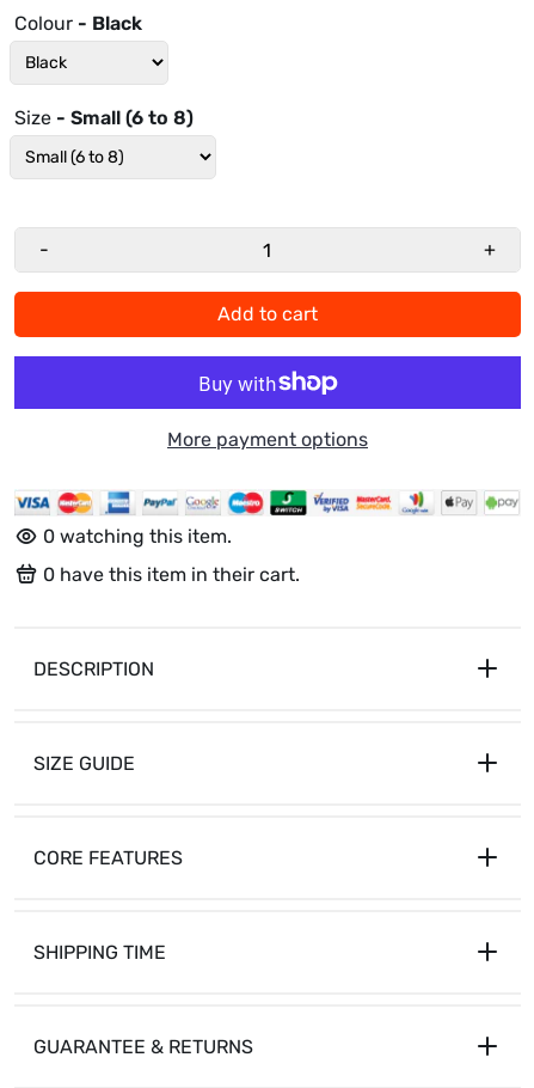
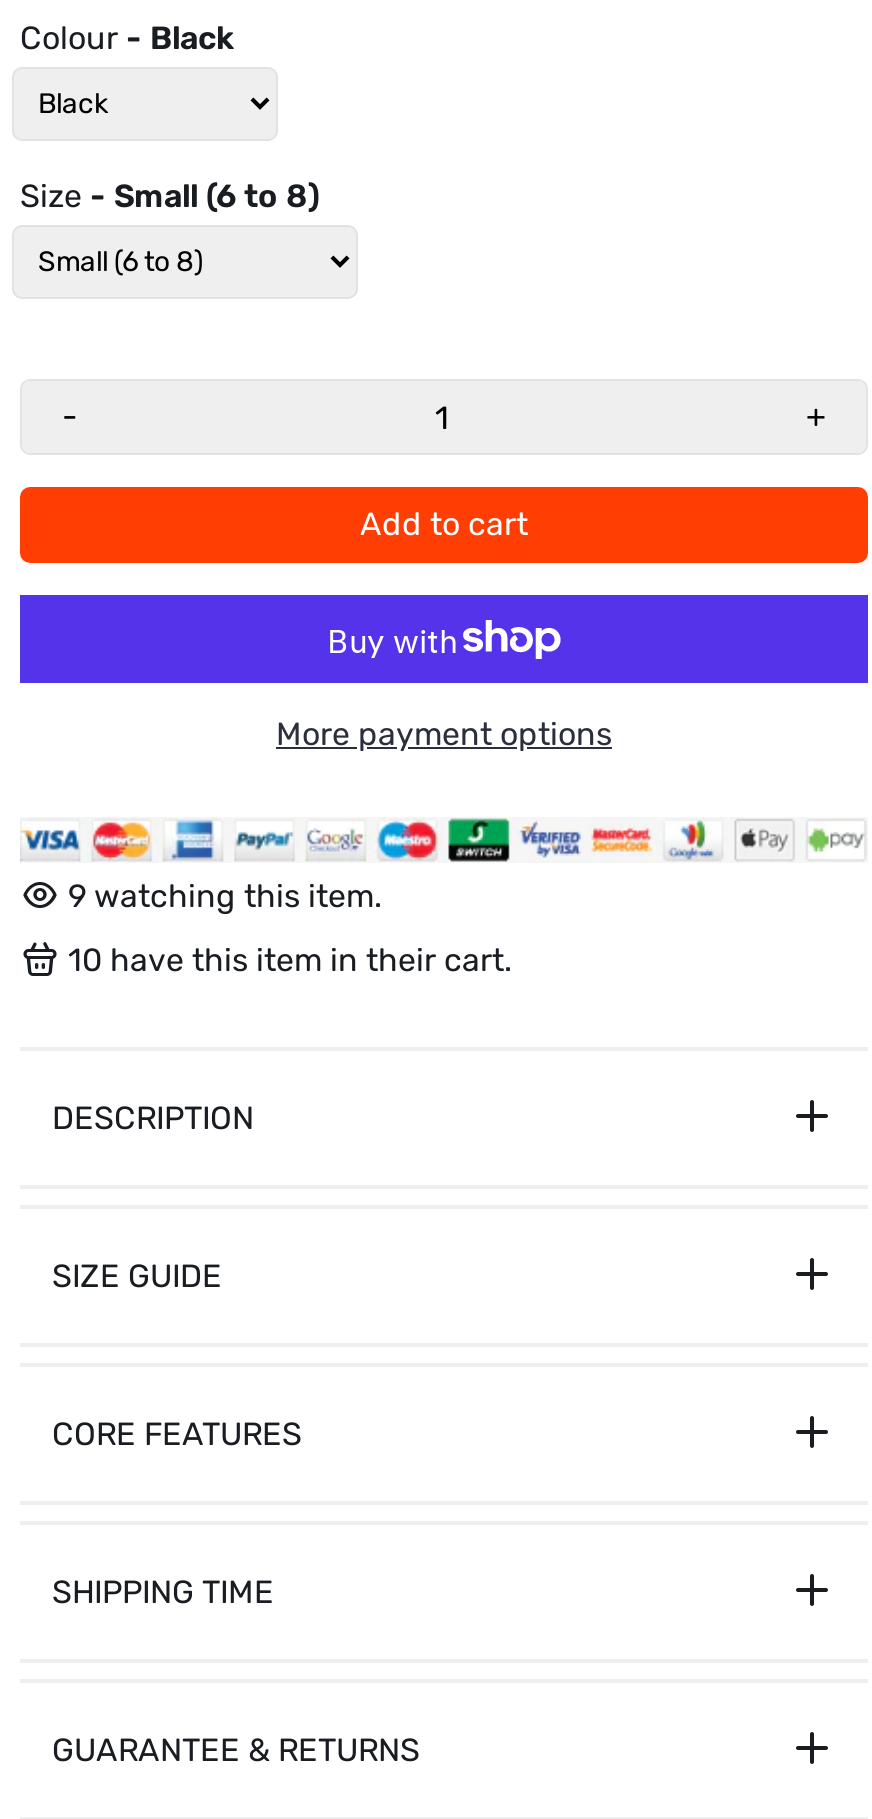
[43,524,232,547] 0 watching this item. -> [68,876,382,914] 9 watching this item.
[43,563,300,585] 0 have this item in their cart. -> [68,940,512,978] 10 have this item in their cart.

